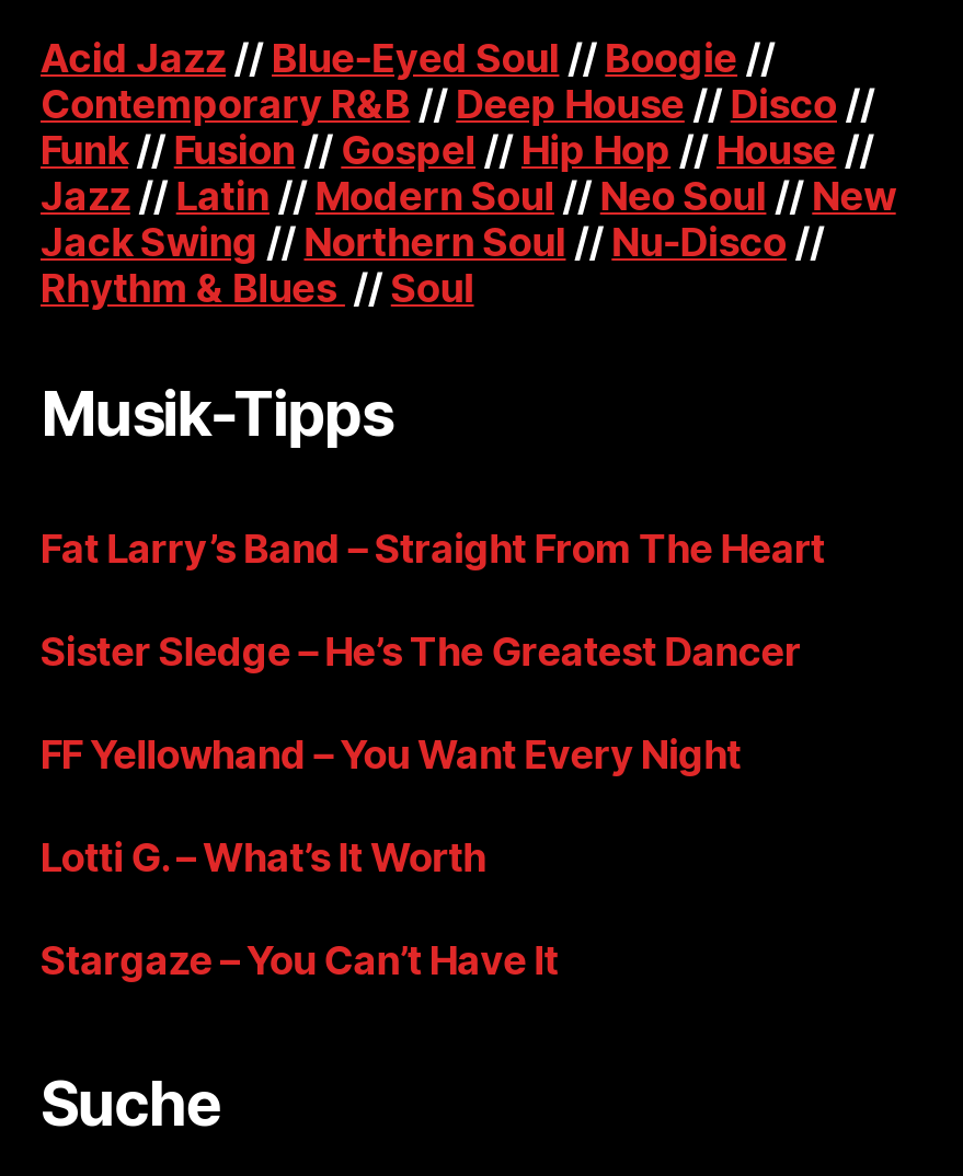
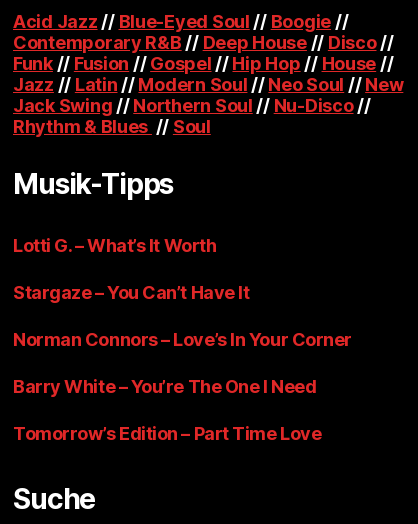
[41,524,825,776] Fat Larry’s Band – Straight From The Heart | Sister Sledge – He’s The Greatest Dancer | FF Yellowhand – You Want Every Night -> none
moved [41,833,559,982] -> [13,234,249,302]: Lotti G. – What’s It Worth | Stargaze – You Can’t Have It
none -> [13,328,352,443] Norman Connors – Love’s In Your Corner | Barry White – You’re The One I Need | Tomorrow’s Edition – Part Time Love

